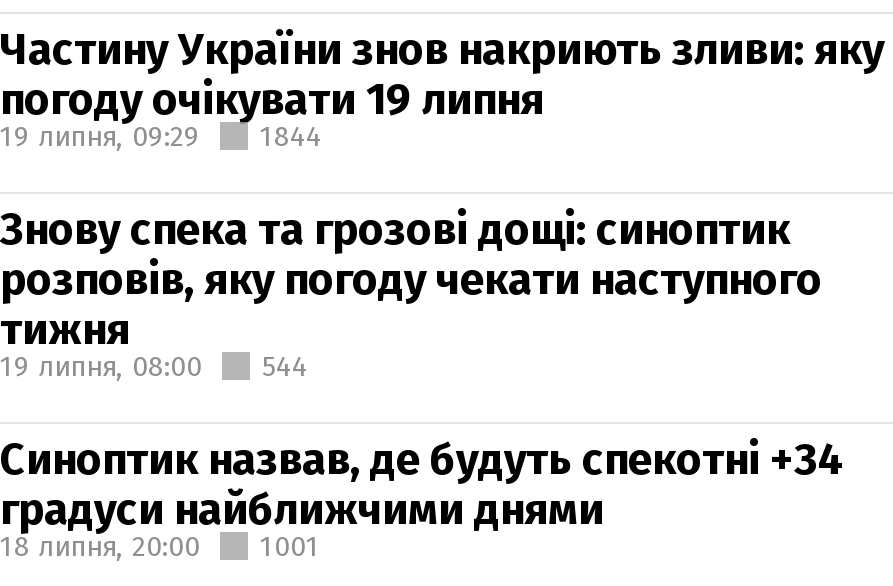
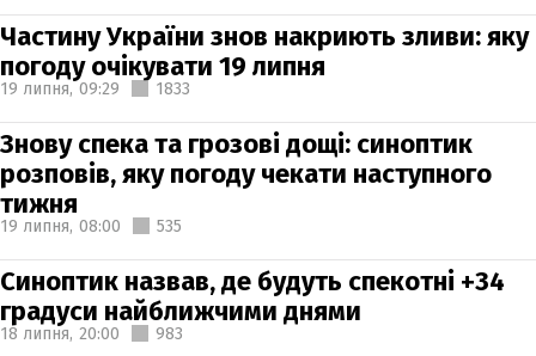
[0,119,322,153] 19 липня, 09:29 1844 -> [0,78,190,99] 19 липня, 09:29 1833
[0,349,308,383] 19 липня, 08:00 544 -> [0,216,182,236] 19 липня, 08:00 535
[0,529,320,563] 18 липня, 20:00 1001 -> [0,323,183,343] 18 липня, 20:00 983

